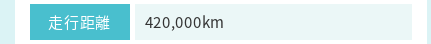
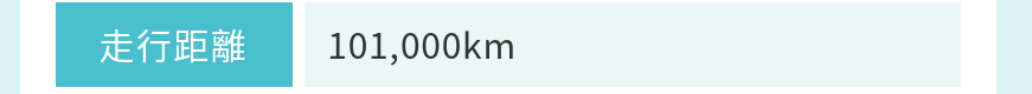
[48,10,225,31] 走行距離 420,000km -> [99,18,518,67] 走行距離 101,000km

